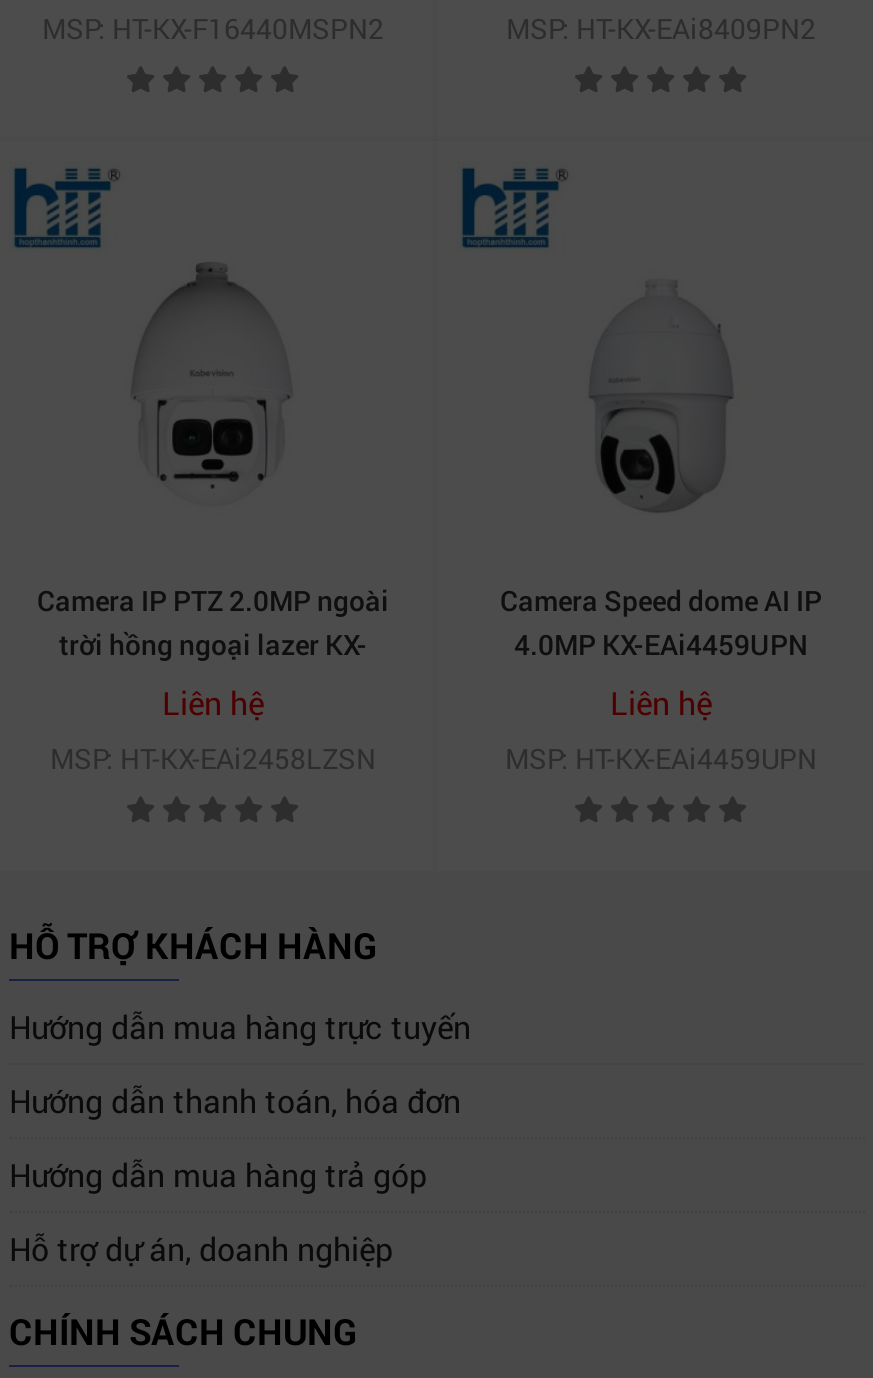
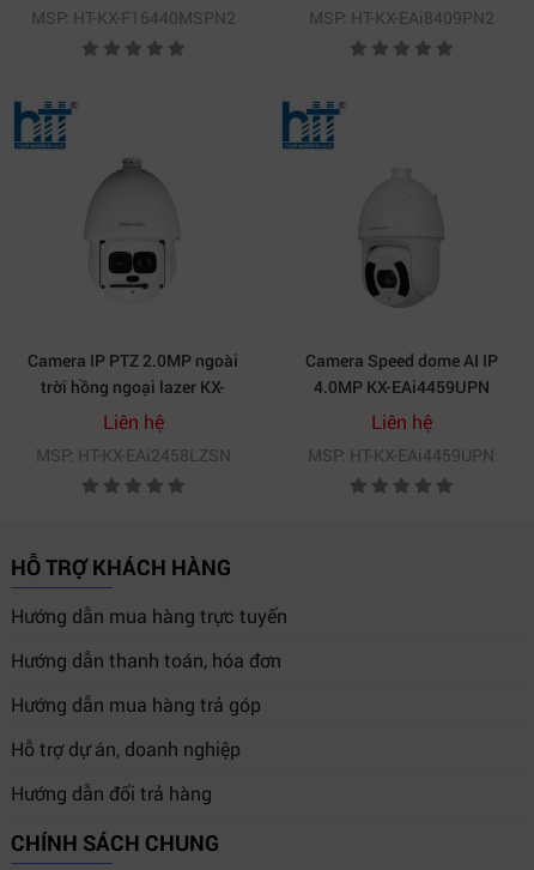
none -> [11,780,212,805] Hướng dẫn đổi trả hàng

